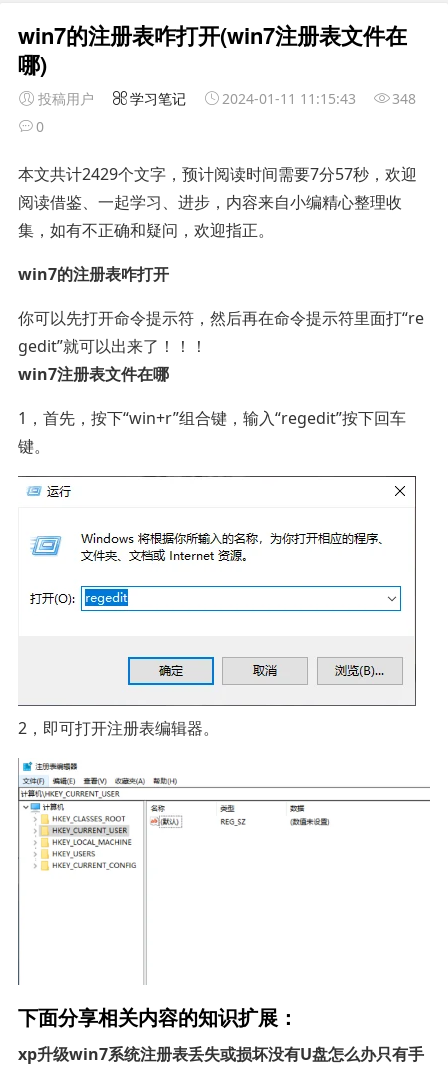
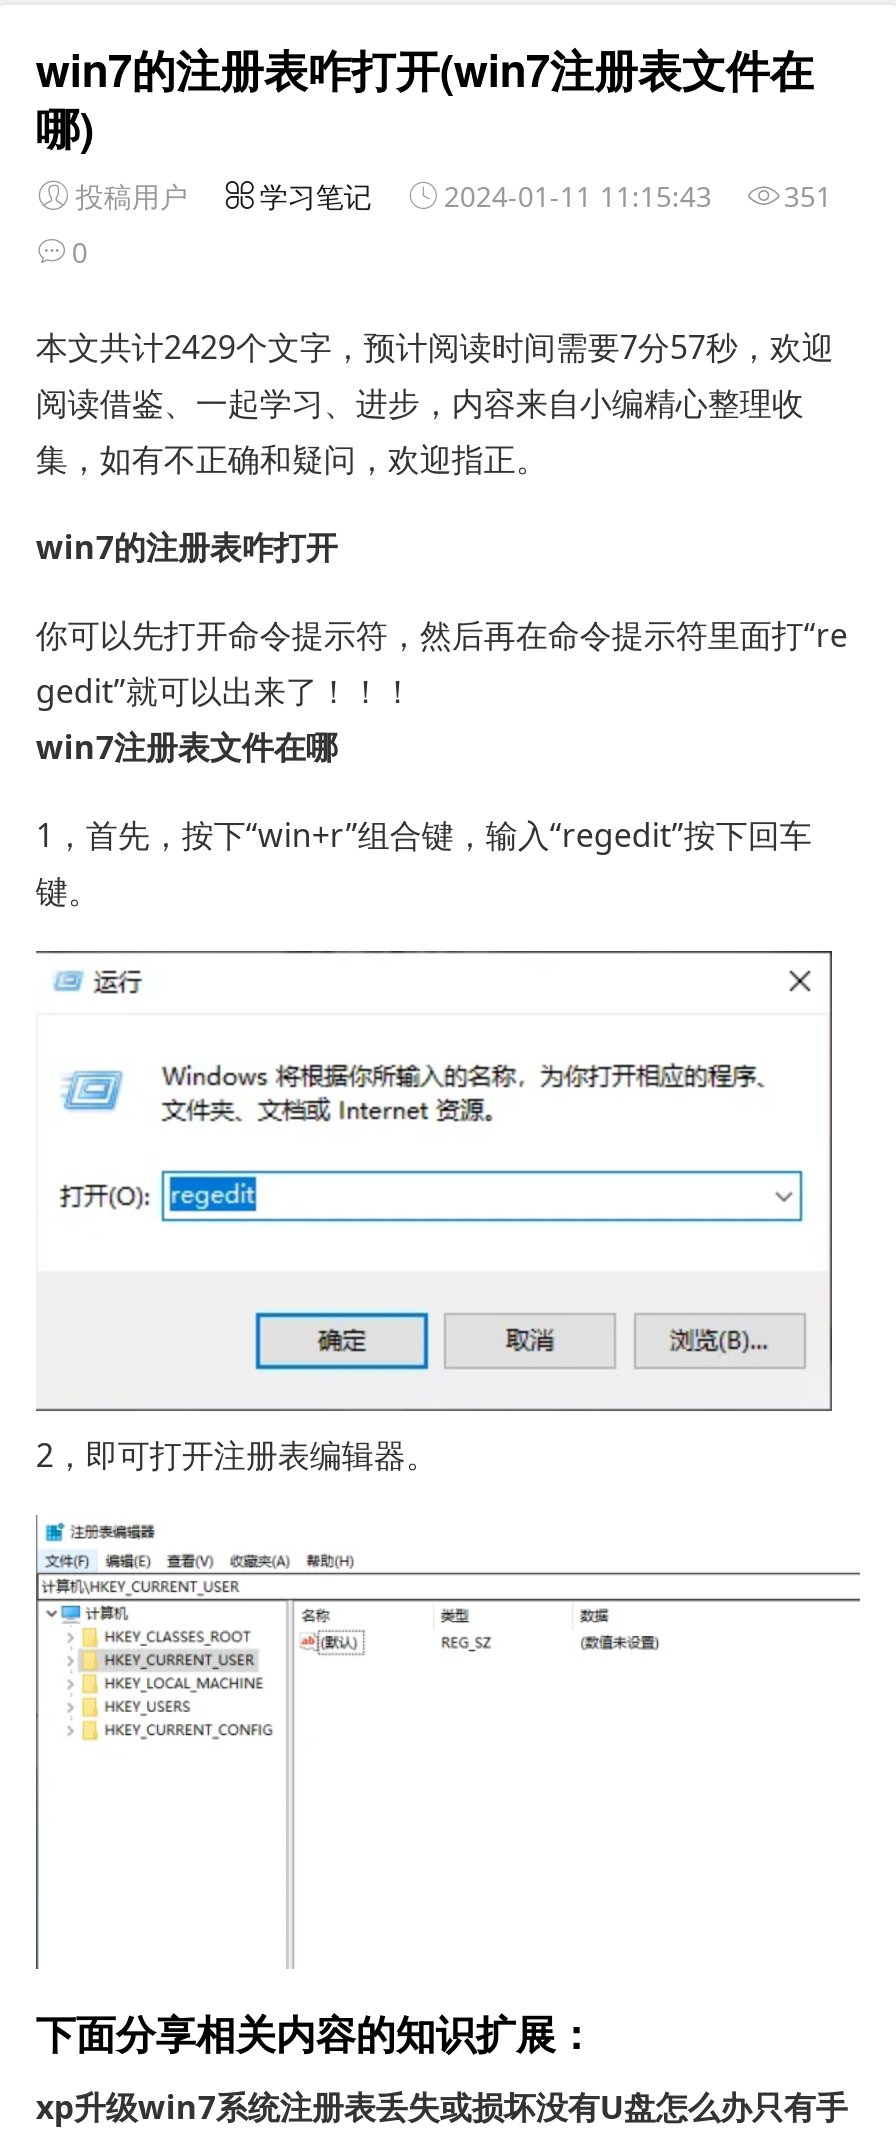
[38,89,416,108] 投稿用户 学习笔记 2024-01-11 11:15:43 348 -> [76,177,832,215] 投稿用户 学习笔记 2024-01-11 11:15:43 351

